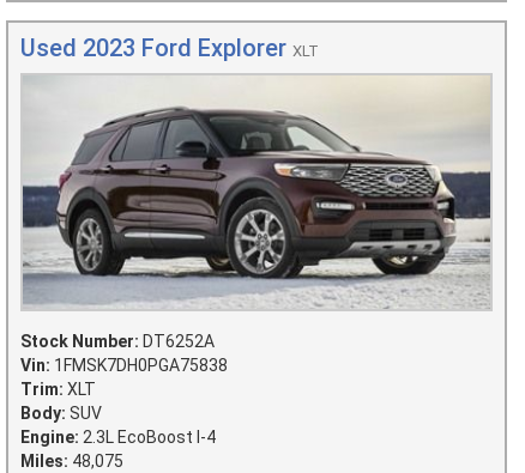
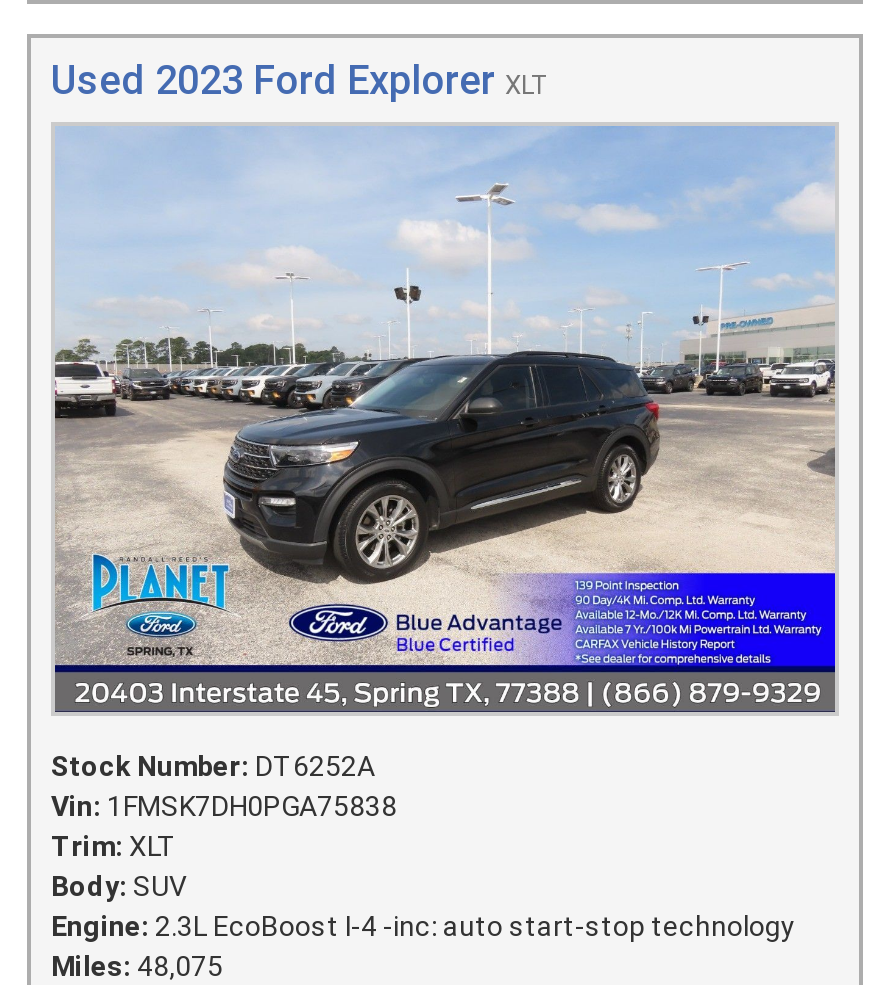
[22,75,491,309] [image] -> [53,124,837,714] [image]
[20,428,216,447] Engine: 2.3L EcoBoost I-4 -> [51,909,795,941] Engine: 2.3L EcoBoost I-4 -inc: auto start-stop technology

